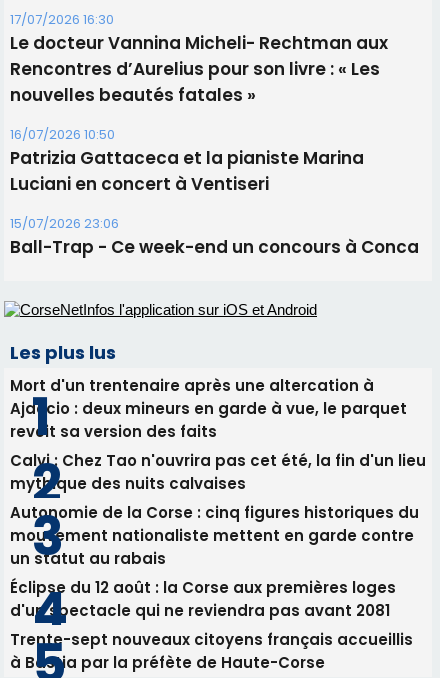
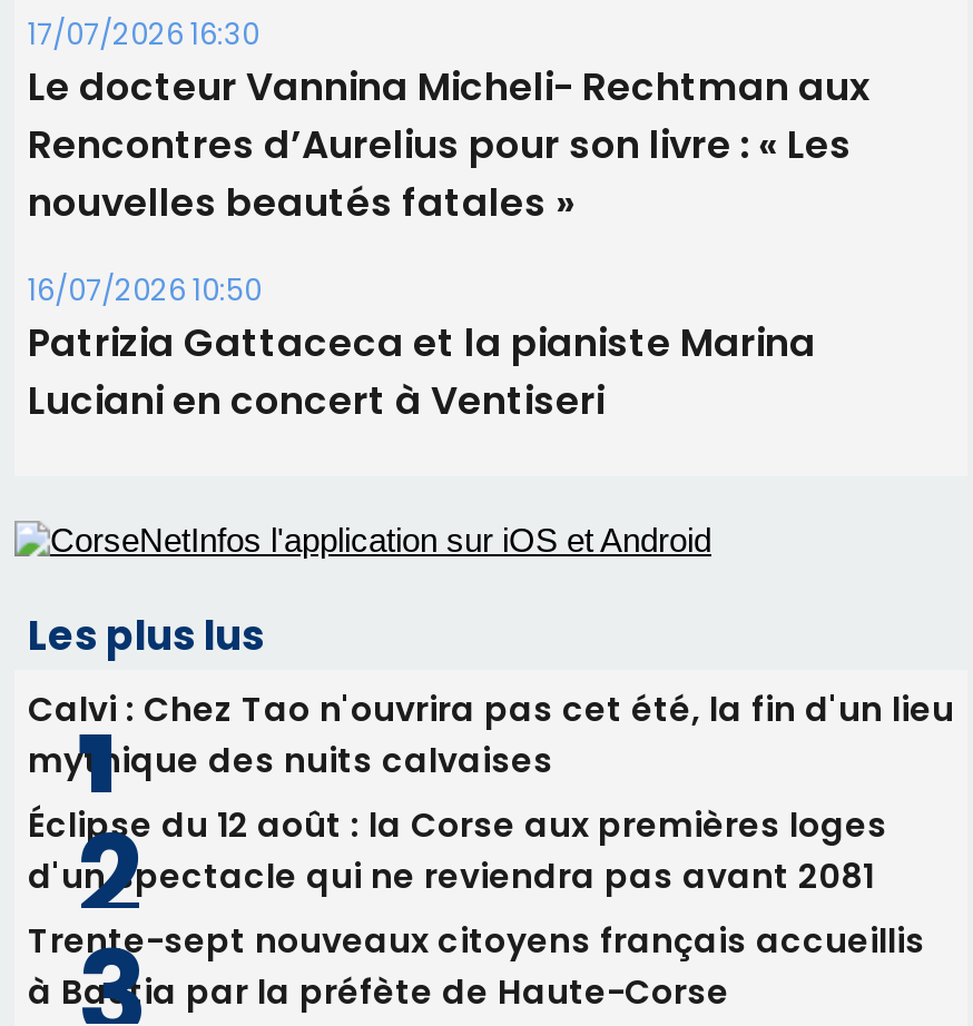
[10,214,419,259] 15/07/2026 23:06 | Ball-Trap - Ce week-end un concours à Conca -> none
[10,375,407,442] Mort d'un trentenaire après une altercation à | Ajaccio : deux mineurs en garde à vue, le parquet | revoit sa version des faits -> none
[10,502,419,569] Autonomie de la Corse : cinq figures historiques du | mouvement nationaliste mettent en garde contre | un statut au rabais -> none

